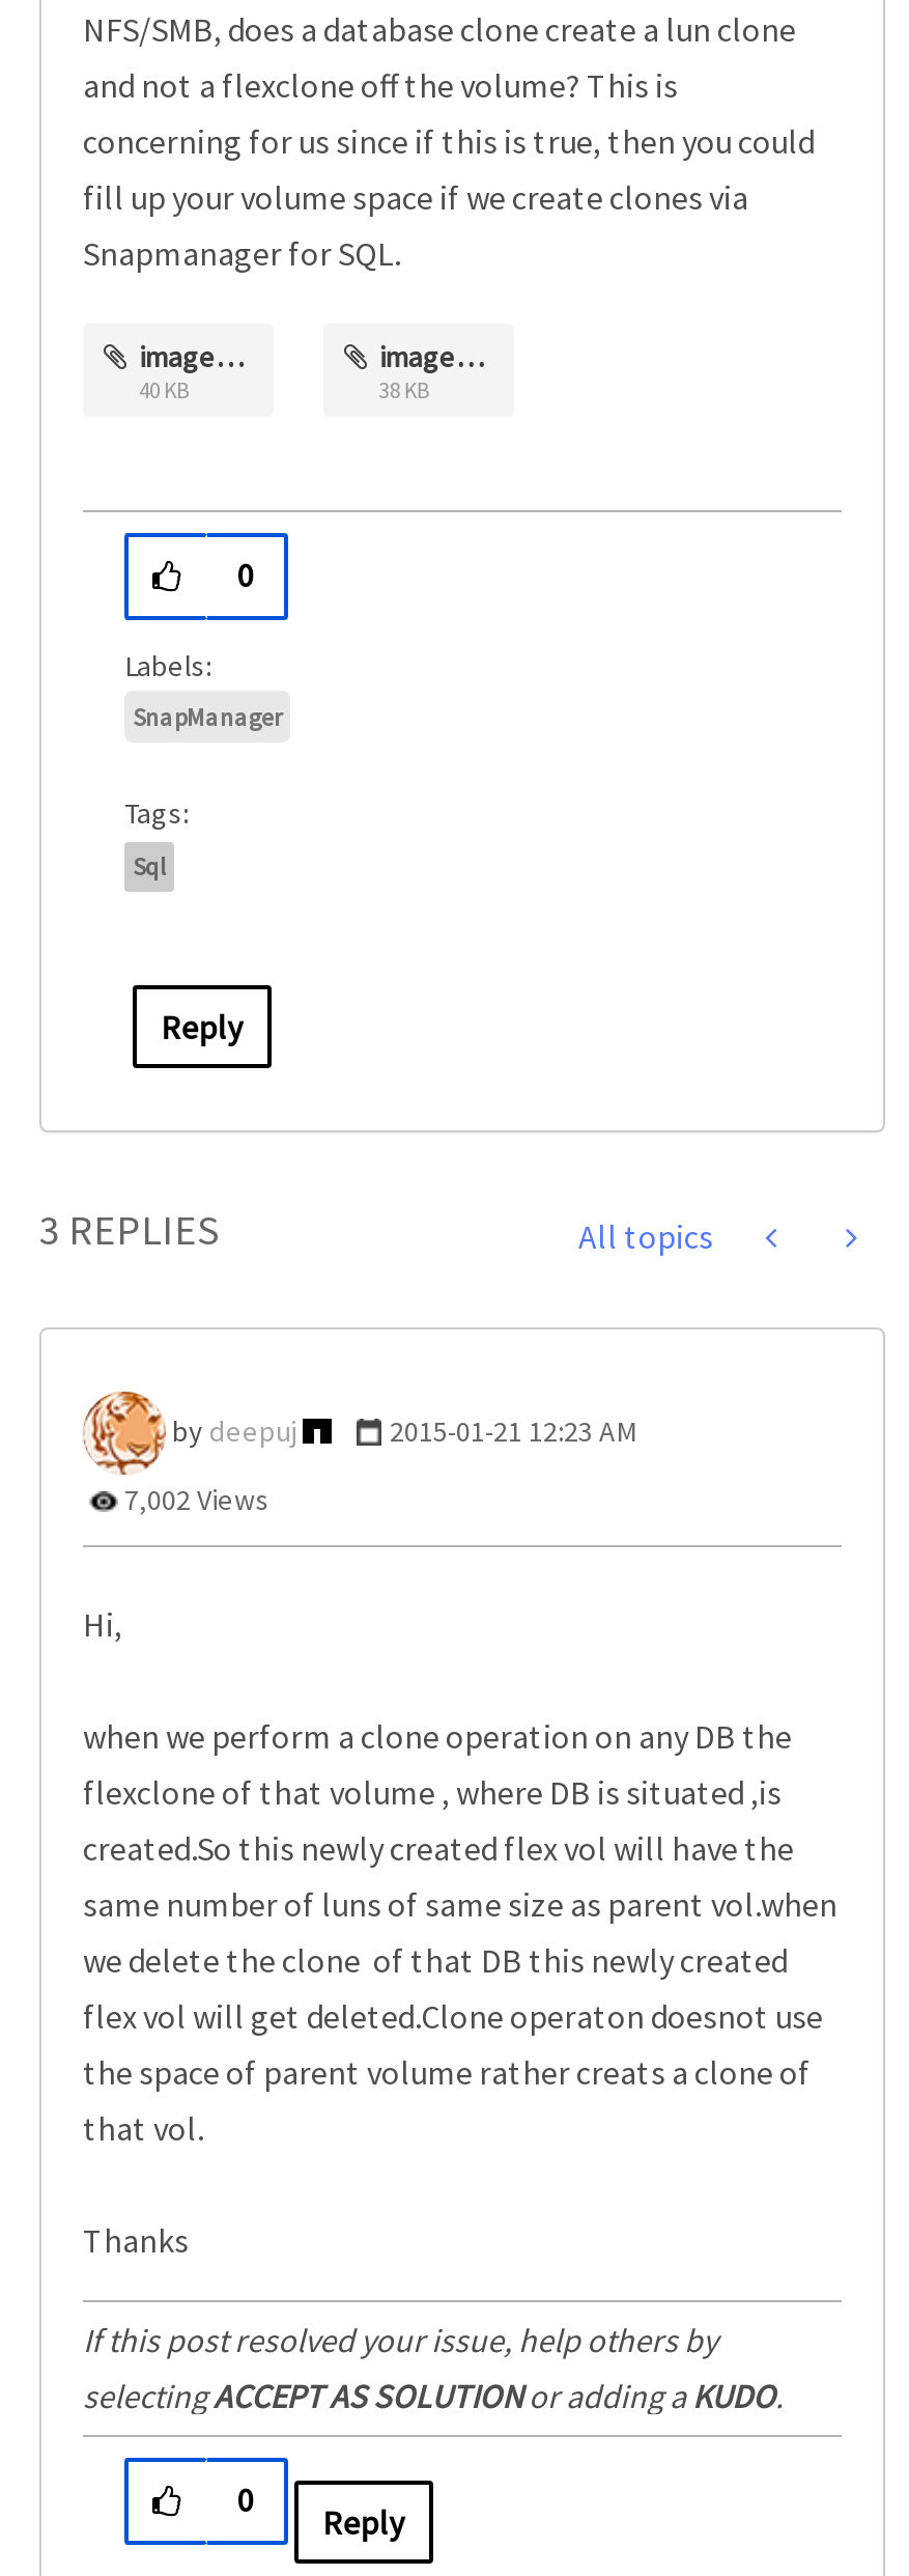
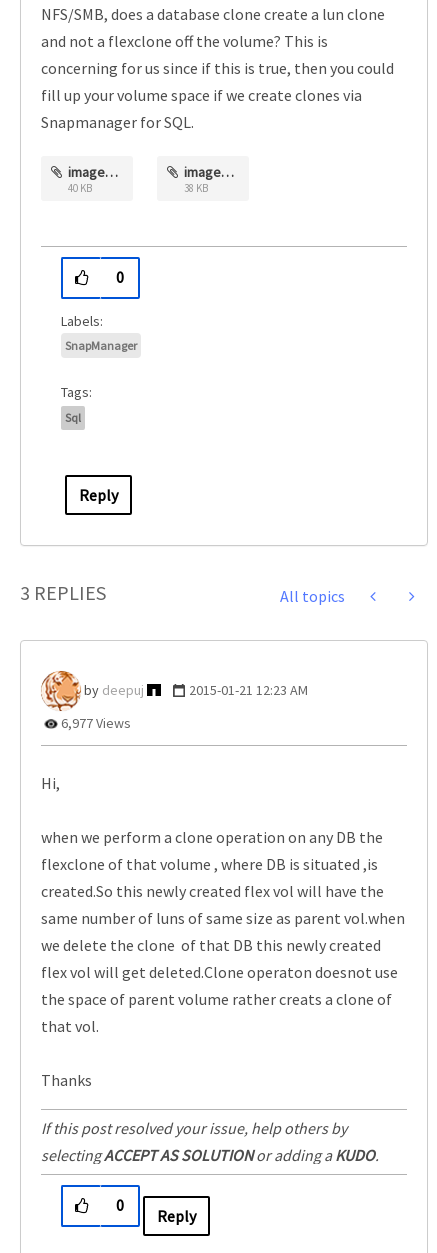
[118,1482,269,1519] 7,002 Views -> [58,714,131,732] 6,977 Views

